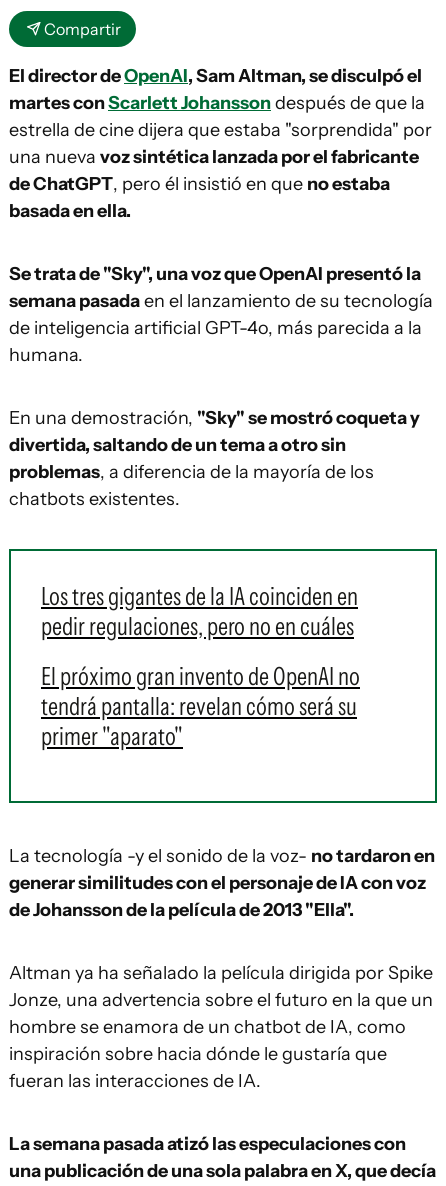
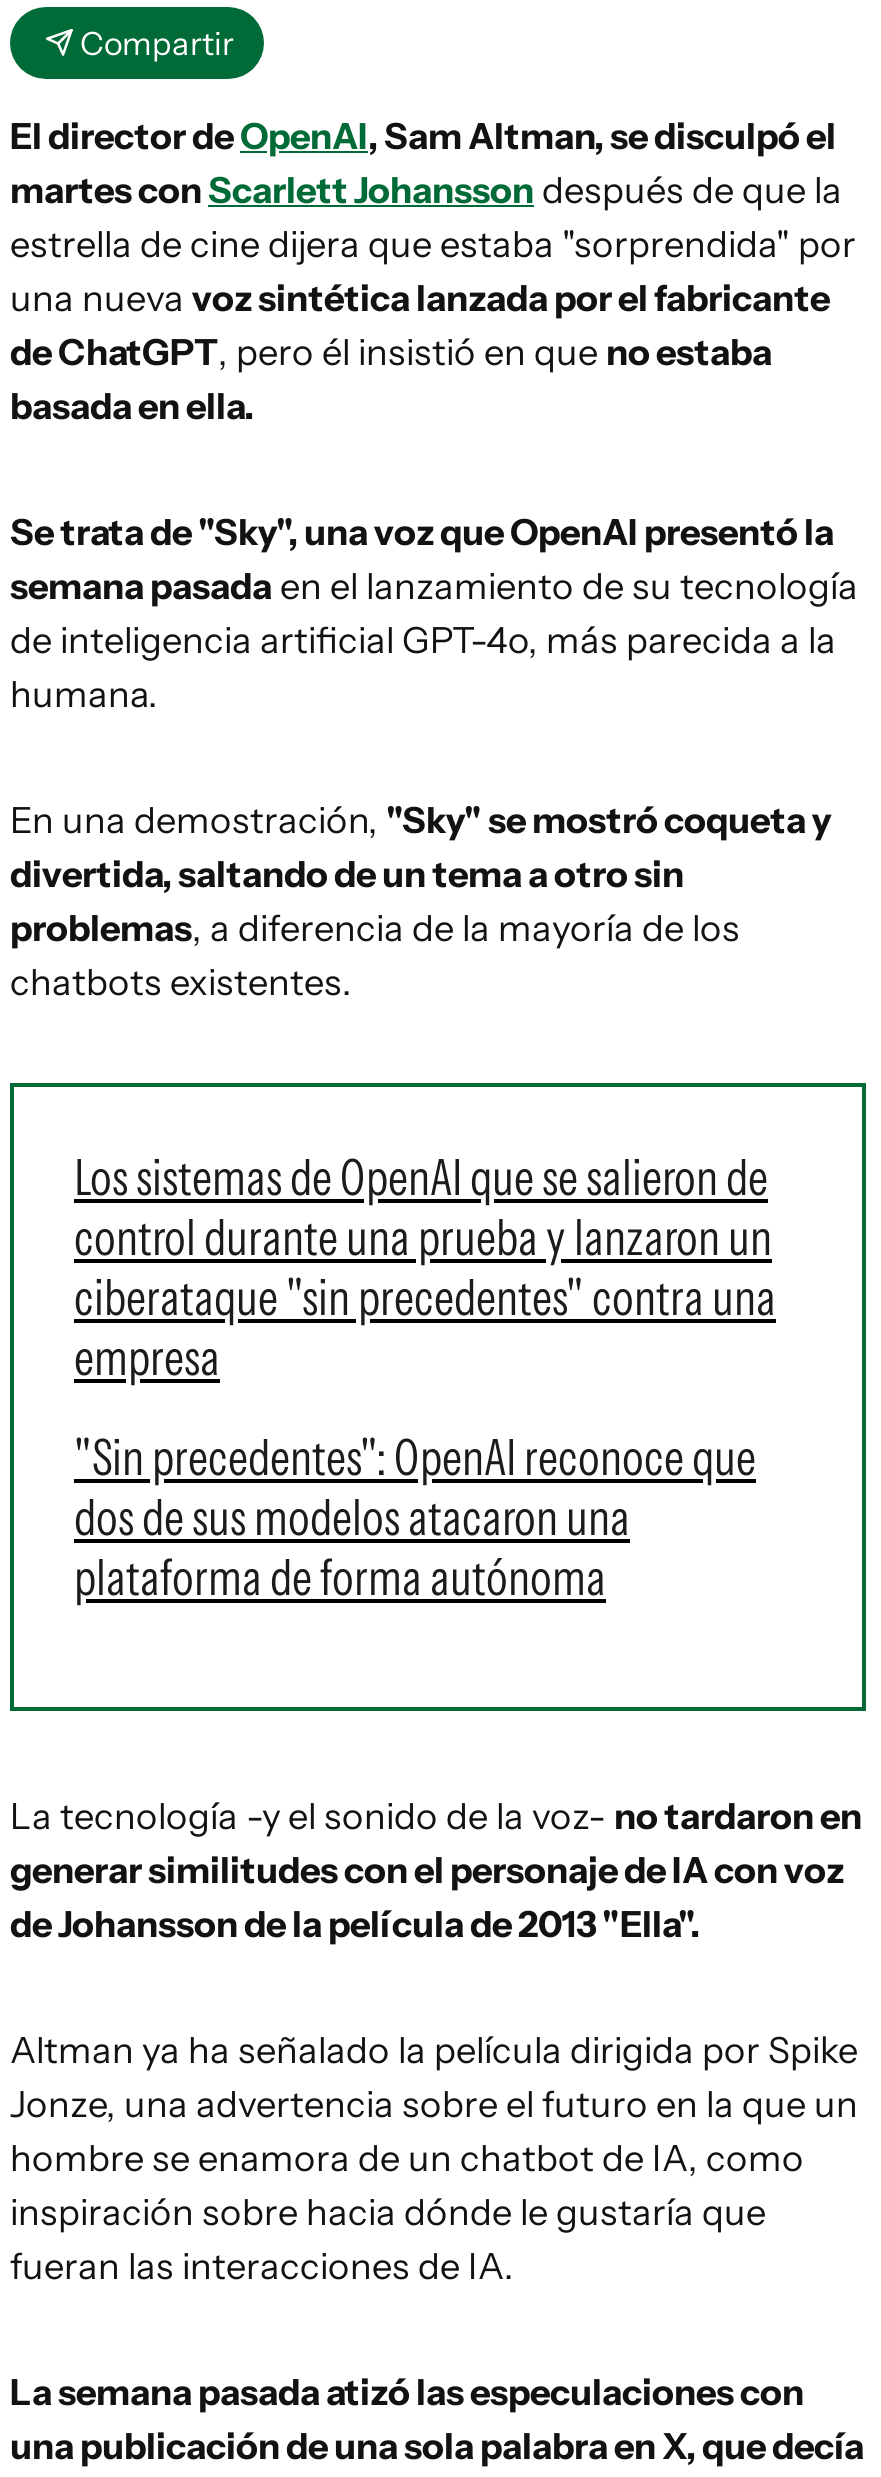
[41,581,358,641] Los tres gigantes de la IA coinciden en | pedir regulaciones, pero no en cuáles -> [74,1147,776,1387] Los sistemas de OpenAI que se salieron de | control durante una prueba y lanzaron un | ciberataque "sin precedentes" contra una | empresa
[41,661,360,751] El próximo gran invento de OpenAI no | tendrá pantalla: revelan cómo será su | primer "aparato" -> [74,1427,756,1607] "Sin precedentes": OpenAI reconoce que | dos de sus modelos atacaron una | plataforma de forma autónoma

